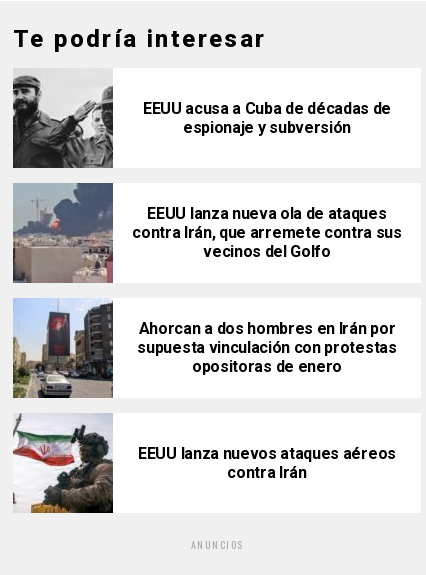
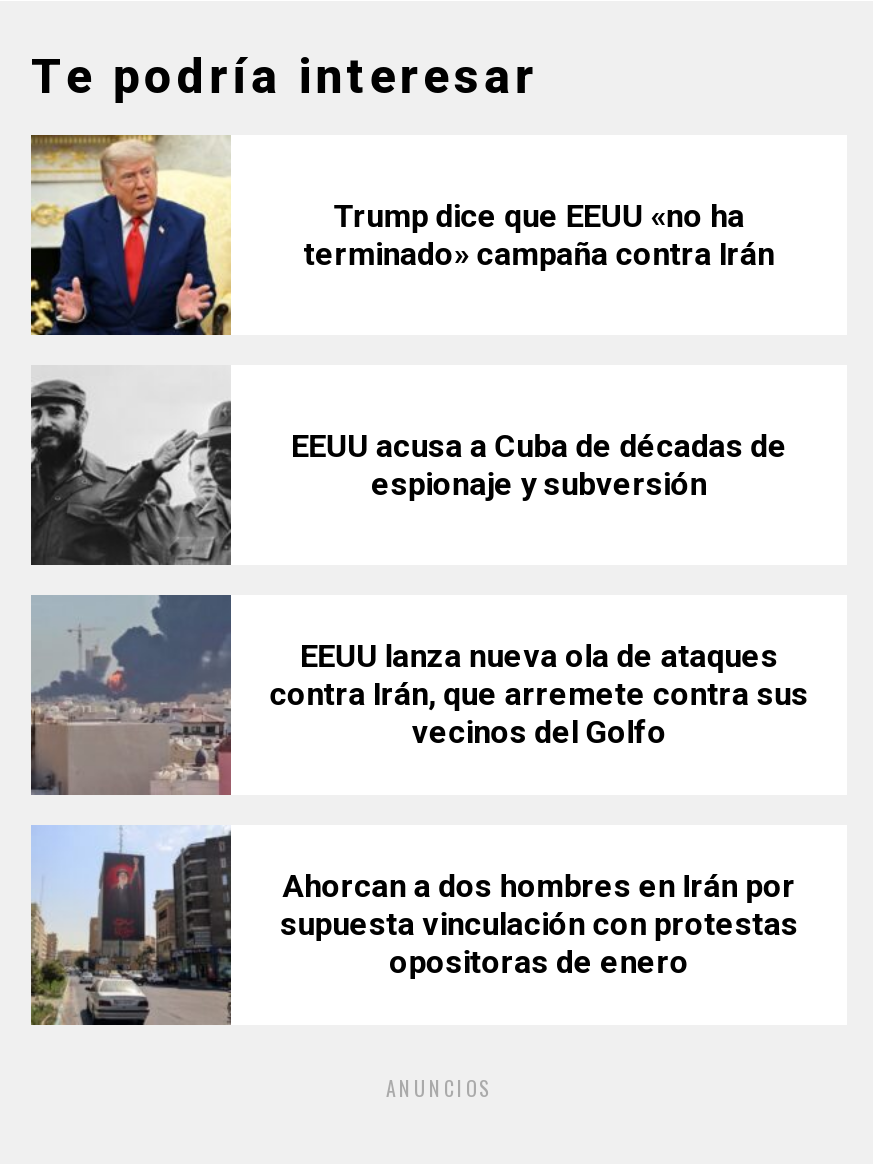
none -> [29,132,774,336] [image] | Trump dice que EEUU «no ha | terminado» campaña contra Irán
moved [11,99,402,376] -> [27,427,808,982]: [image] | EEUU acusa a Cuba de décadas de | espionaje y subversión | ... | supuesta vinculación con protestas | opositoras de enero
[12,413,396,514] [image] | EEUU lanza nuevos ataques aéreos | contra Irán -> none

